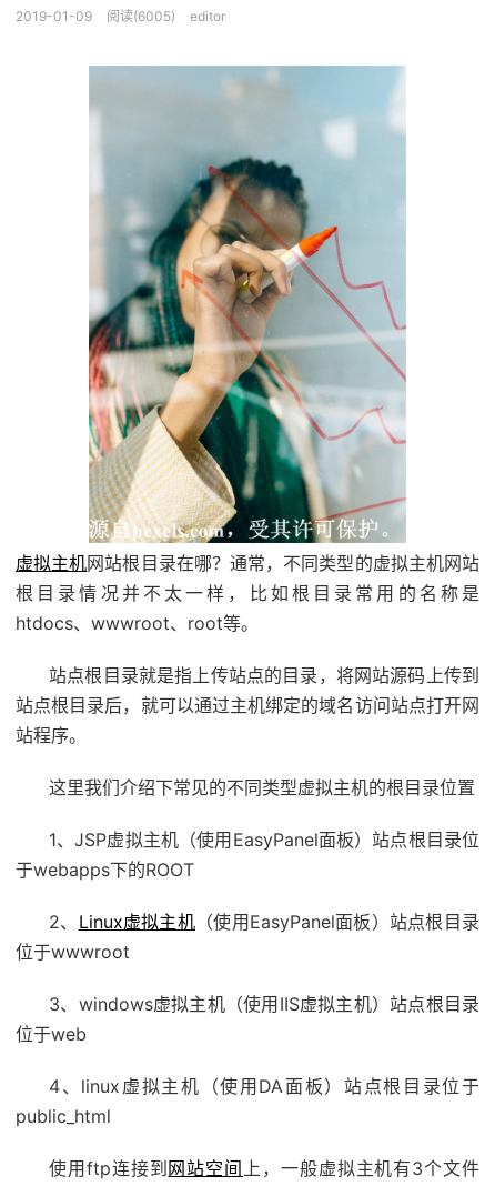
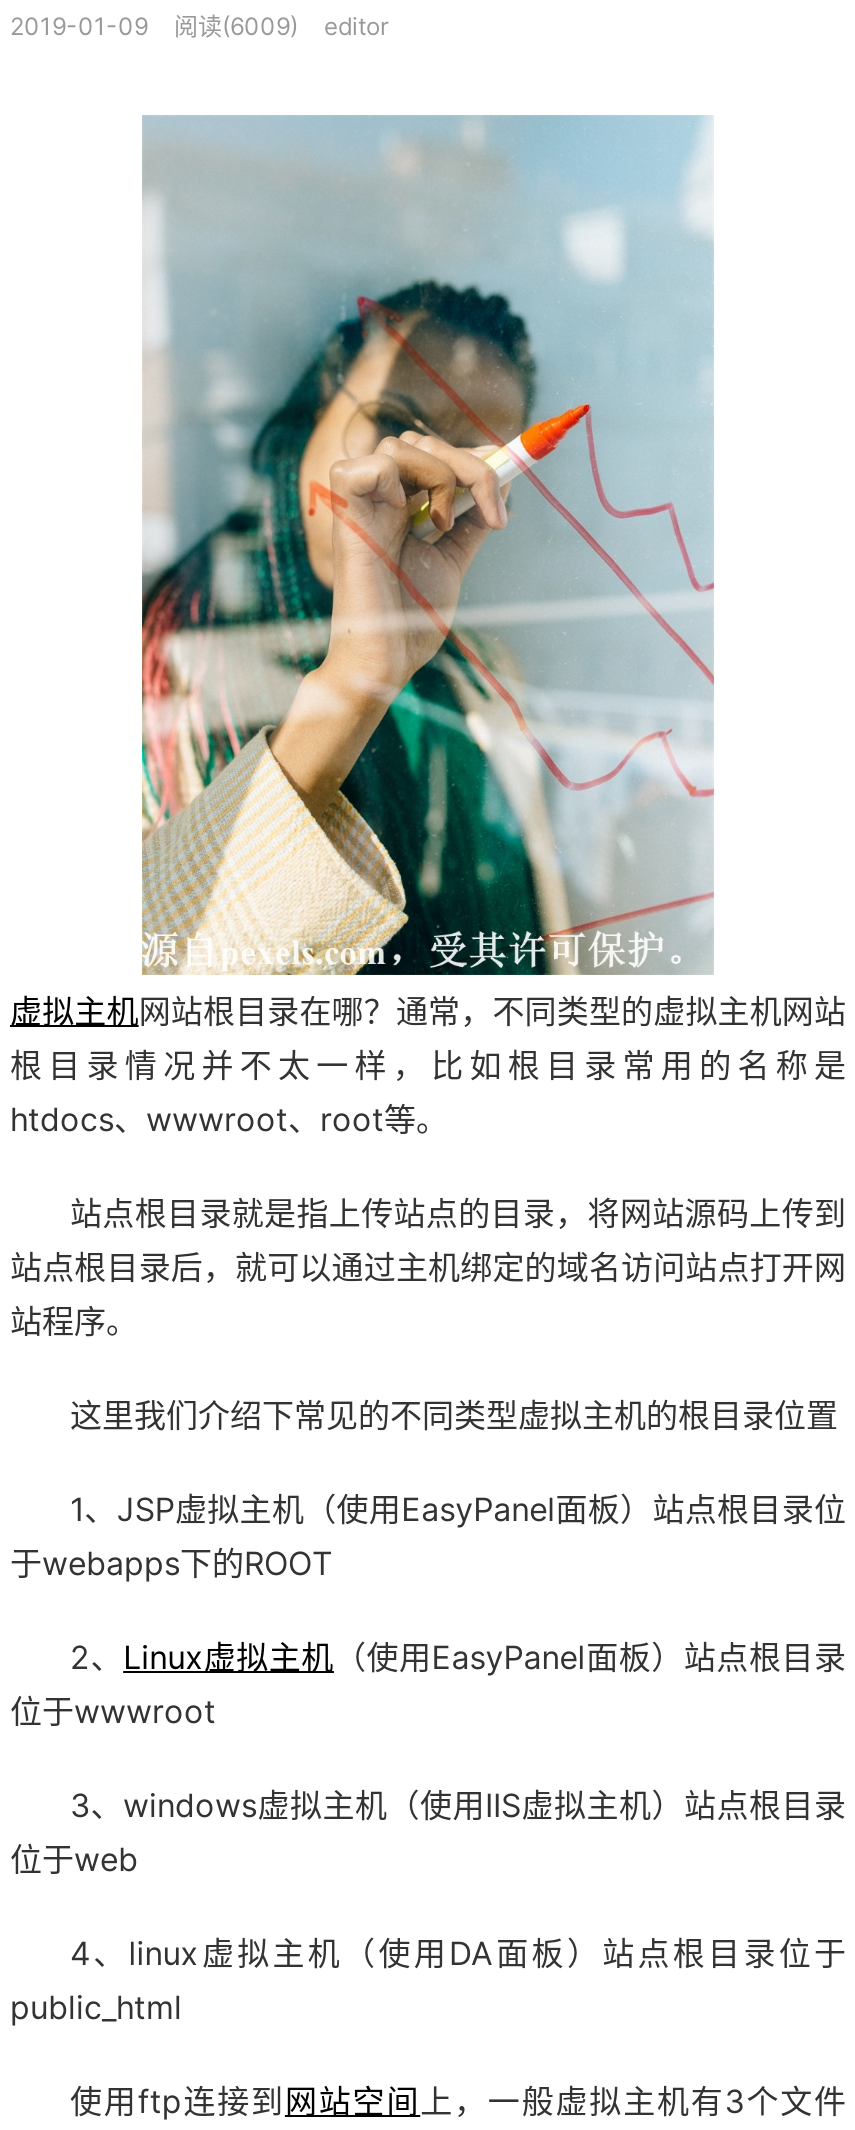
[16,8,225,24] 2019-01-09 阅读(6005) editor -> [10,11,388,41] 2019-01-09 阅读(6009) editor

